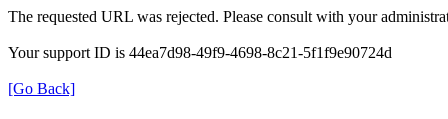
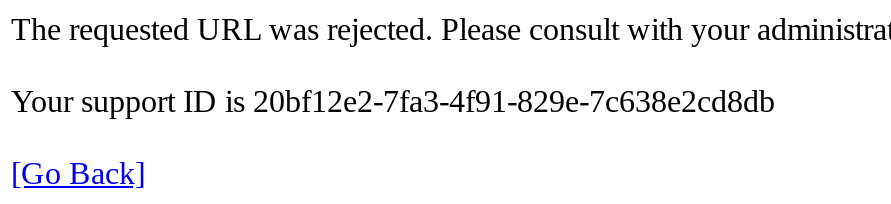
[8,44,392,61] Your support ID is 44ea7d98-49f9-4698-8c21-5f1f9e90724d -> [11,84,775,118] Your support ID is 20bf12e2-7fa3-4f91-829e-7c638e2cd8db

